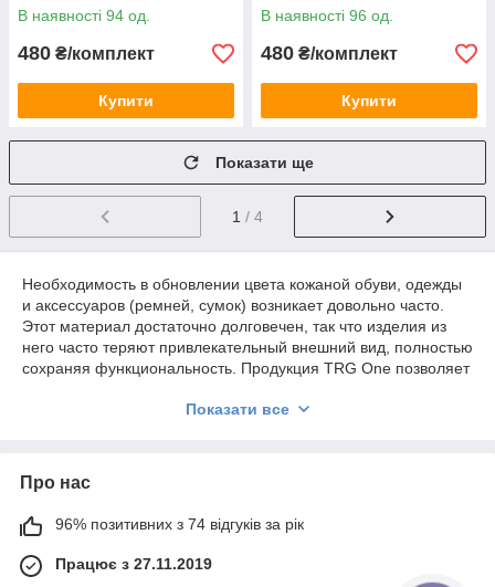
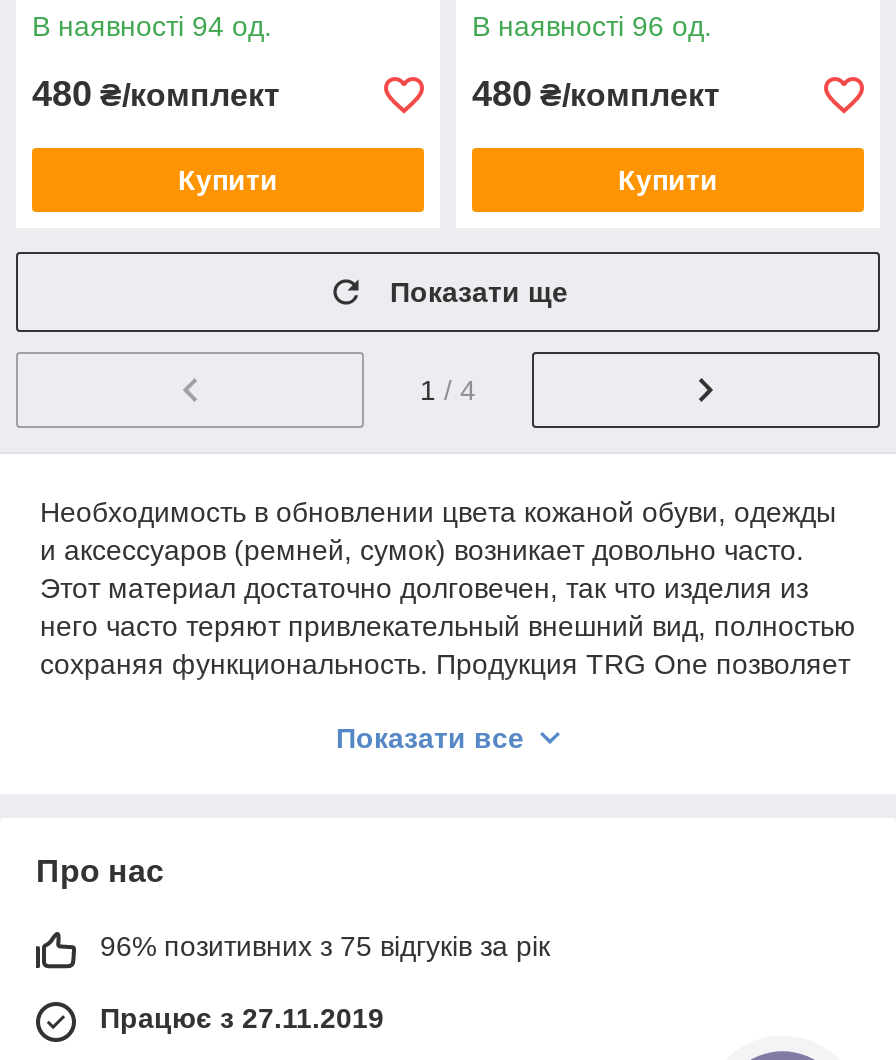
[55,515,304,533] 96% позитивних з 74 відгуків за рік -> [100,930,550,962] 96% позитивних з 75 відгуків за рік

